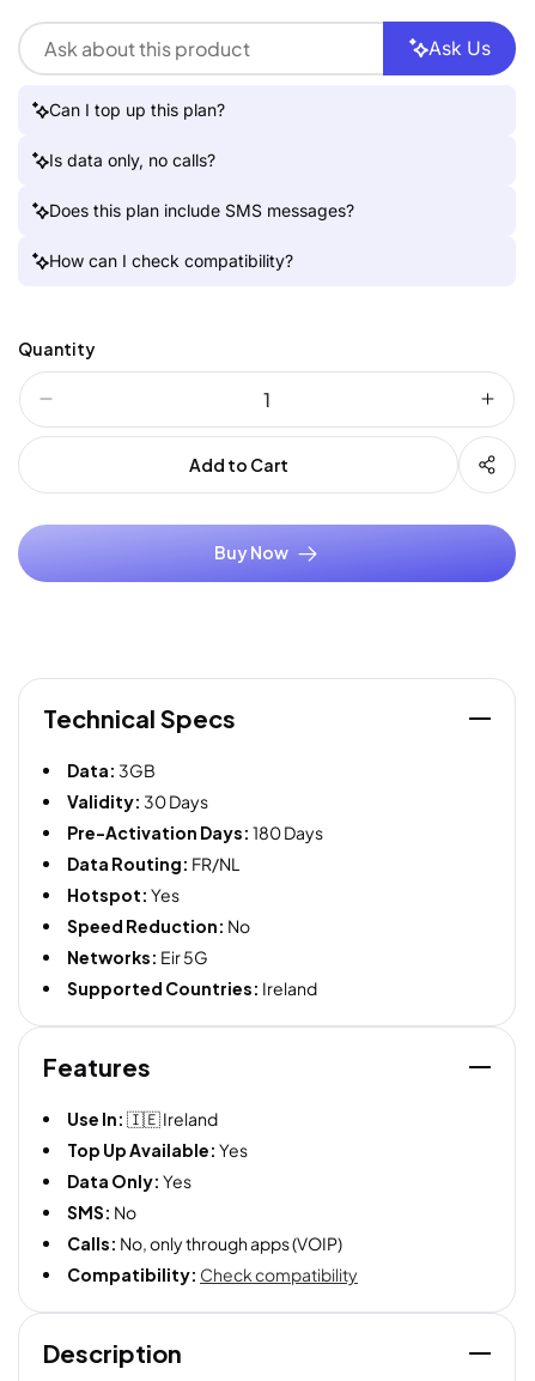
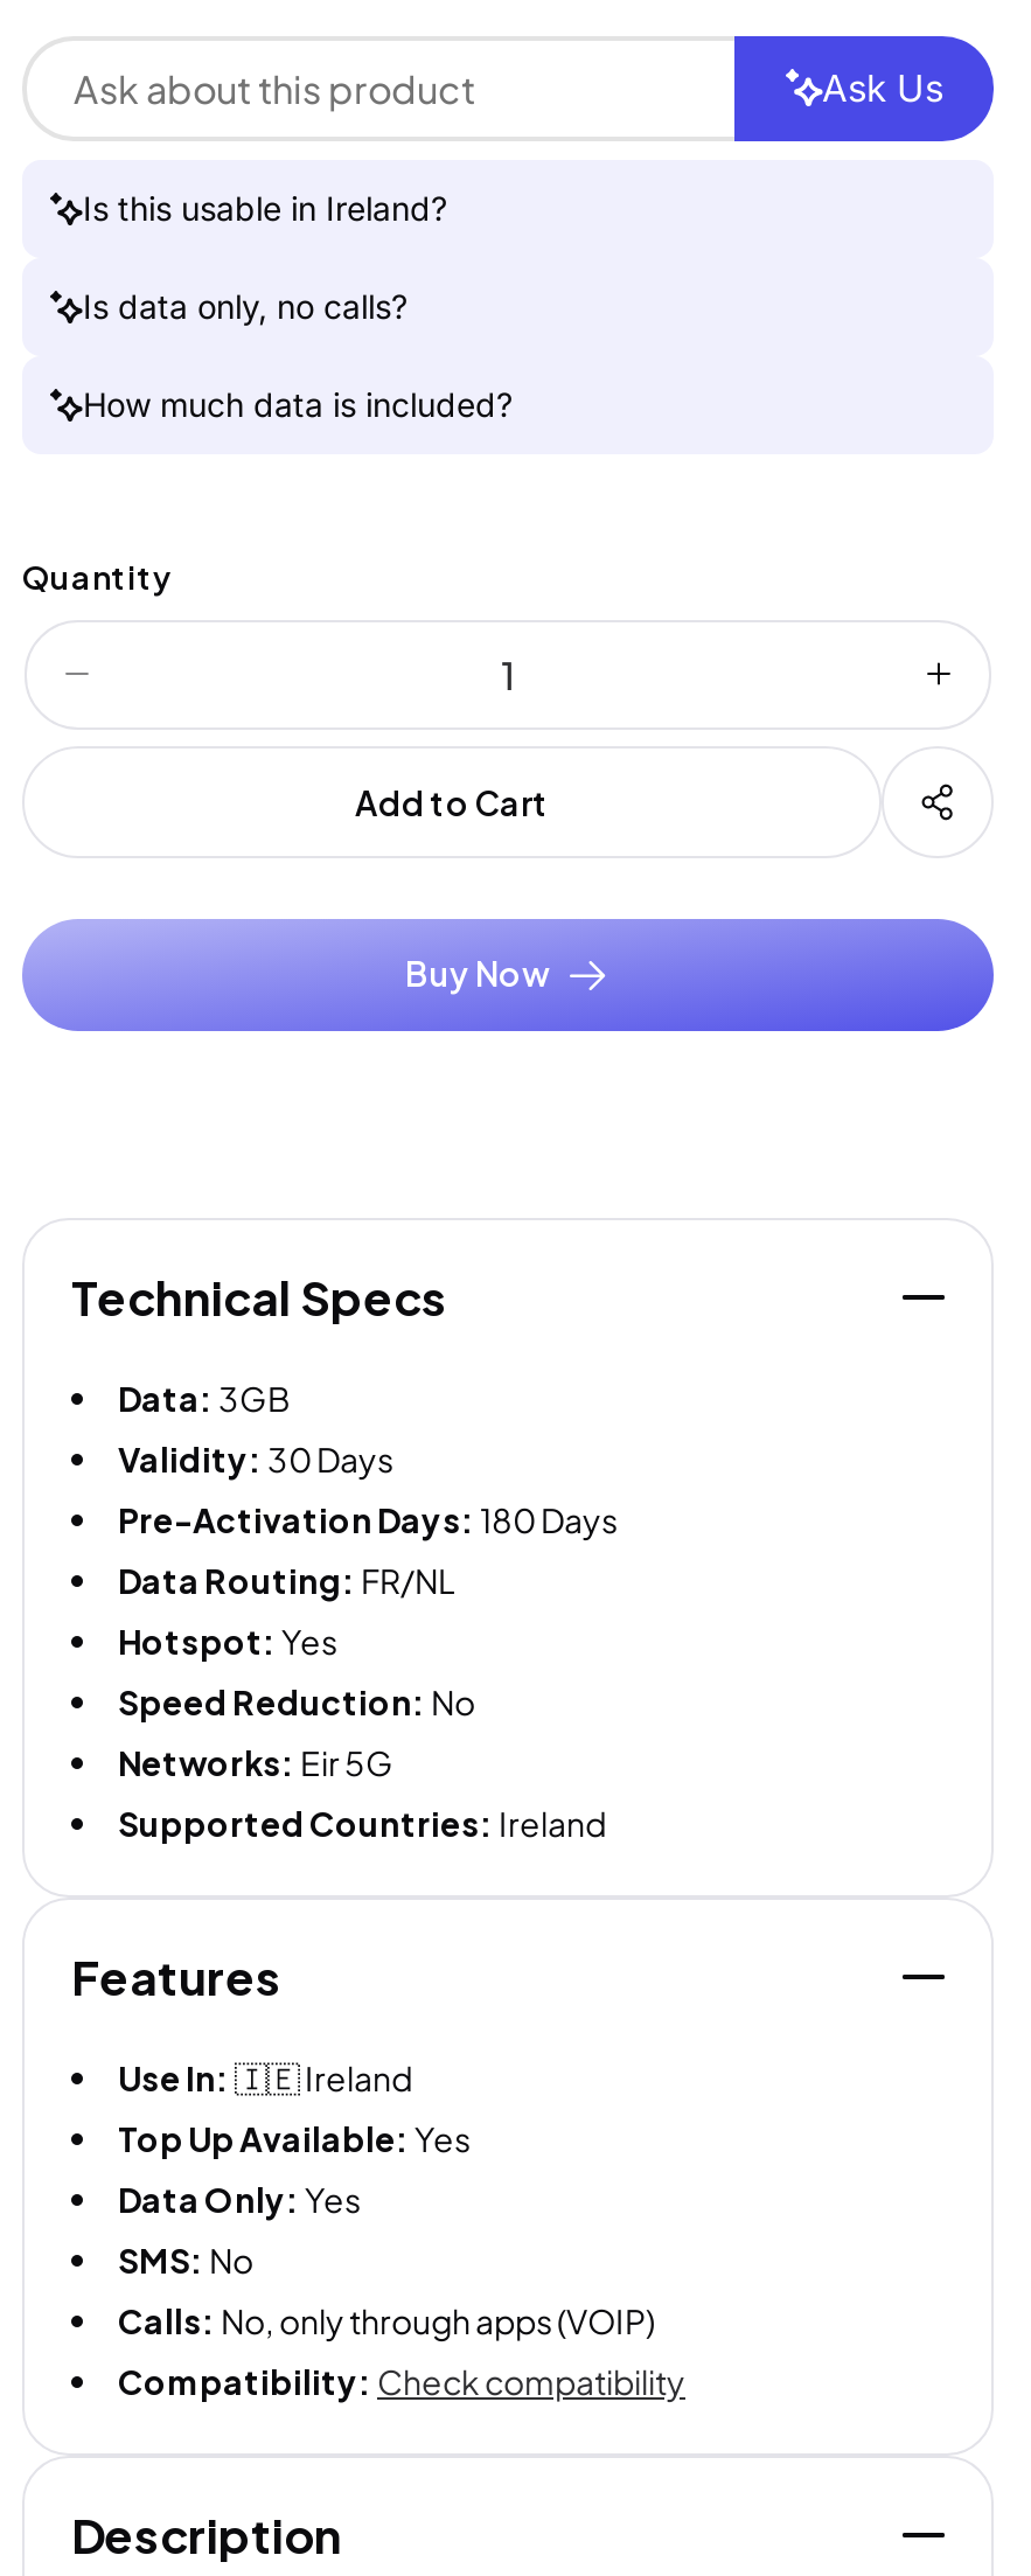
[49,99,225,119] Can I top up this plan? -> [83,187,447,227] Is this usable in Ireland?
[49,200,354,270] Does this plan include SMS messages? | How can I check compatibility? -> [83,383,513,423] How much data is included?

